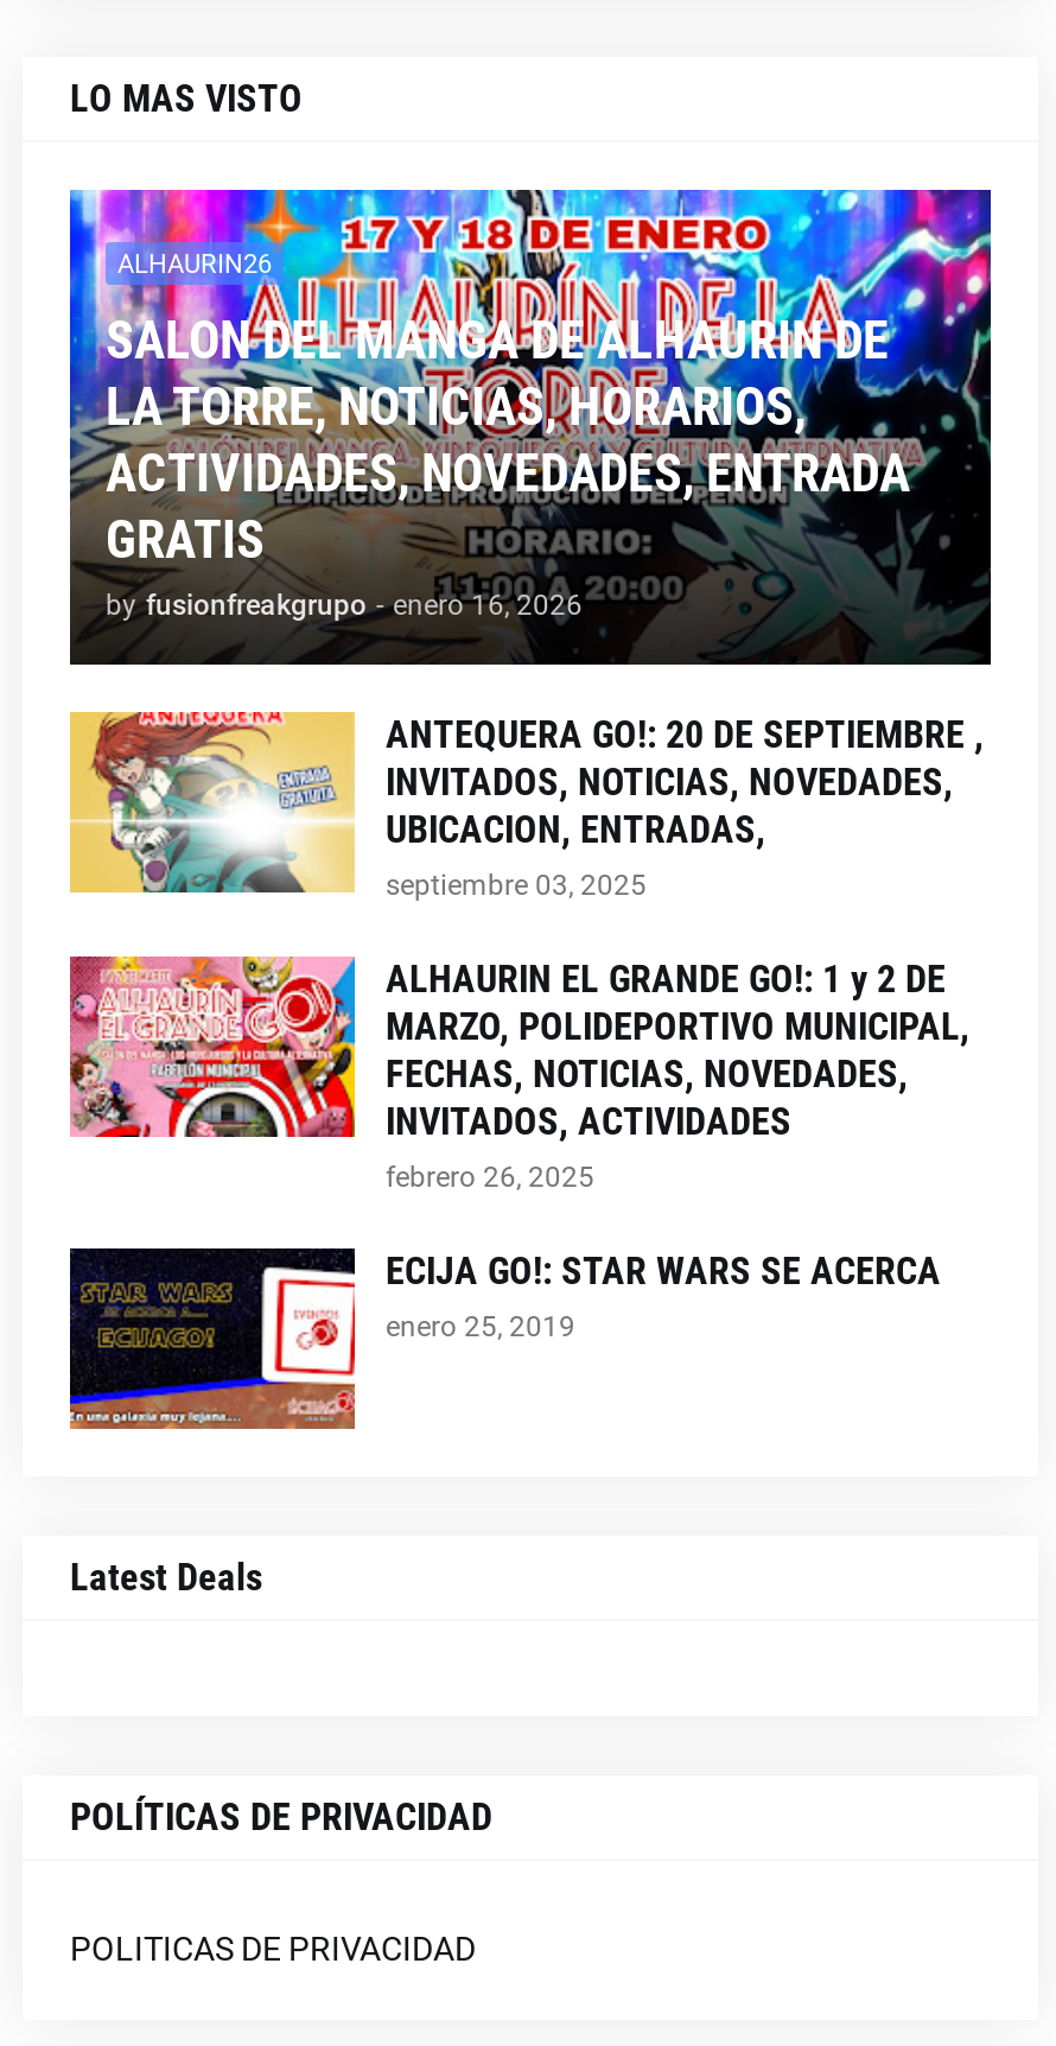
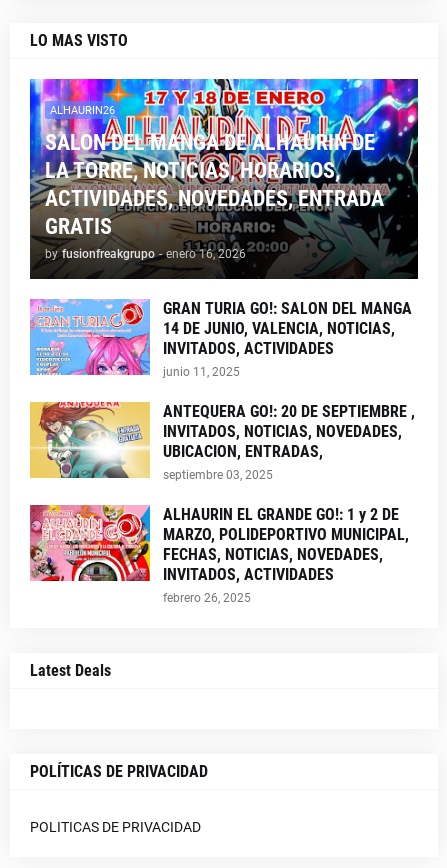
none -> [29,298,412,379] [image] | GRAN TURIA GO!: SALON DEL MANGA | 14 DE JUNIO, VALENCIA, NOTICIAS, | INVITADOS, ACTIVIDADES | junio 11, 2025
moved [79,707,984,1194] -> [34,400,415,605]: [image] | ANTEQUERA GO!: 20 DE SEPTIEMBRE , | INVITADOS, NOTICIAS, NOVEDADES, | ... | INVITADOS, ACTIVIDADES | febrero 26, 2025
[68,1246,941,1431] [image] | ECIJA GO!: STAR WARS SE ACERCA | enero 25, 2019 -> none

